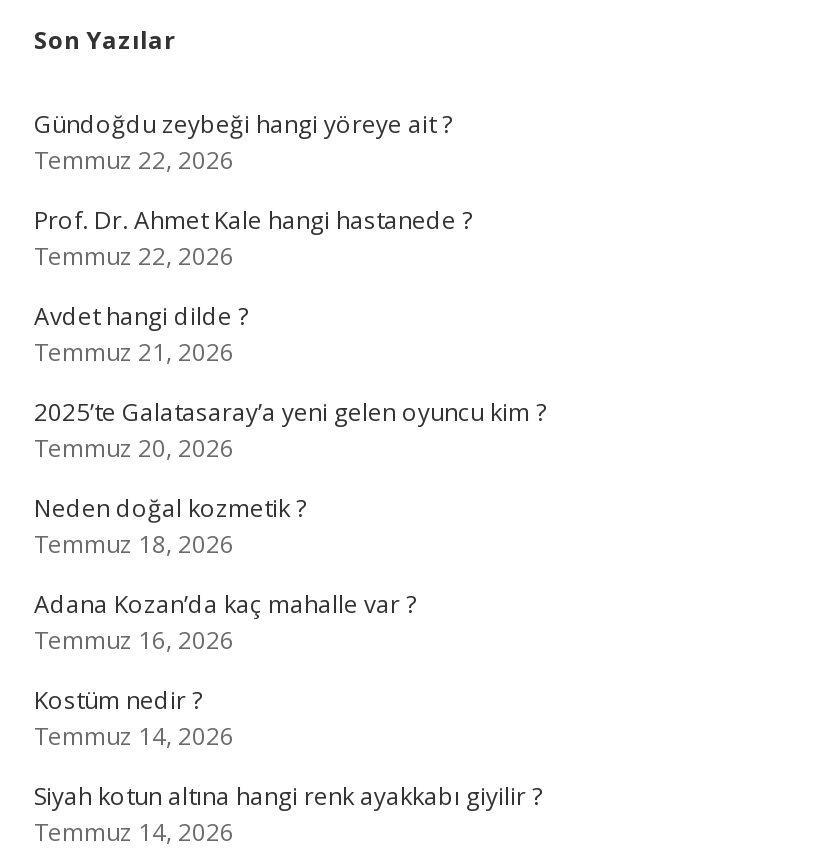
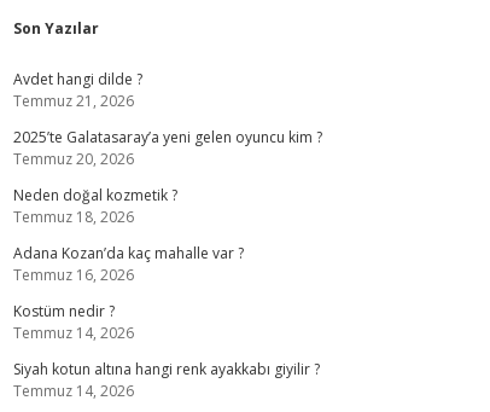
[34,107,472,273] Gündoğdu zeybeği hangi yöreye ait ? | Temmuz 22, 2026 | Prof. Dr. Ahmet Kale hangi hastanede ? | Temmuz 22, 2026 -> none

